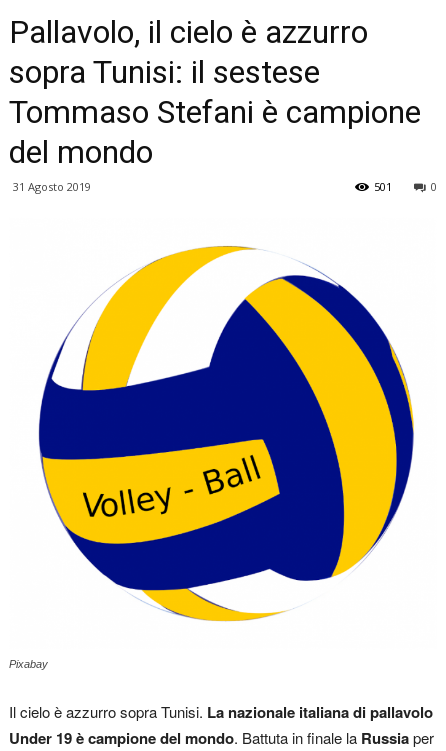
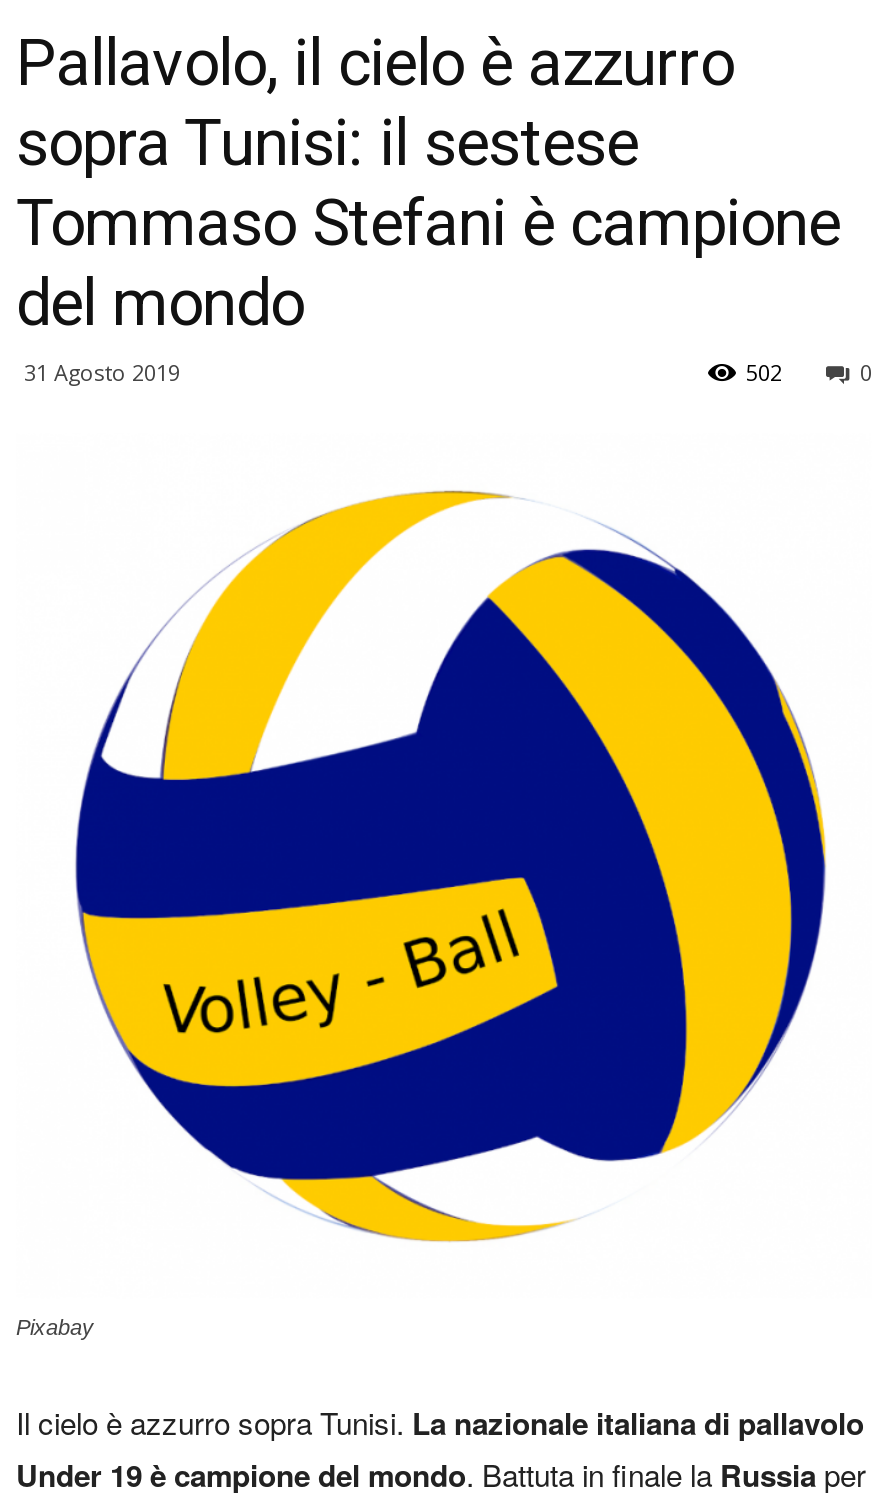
[374,179,392,194] 501 -> [746,357,782,387] 502

